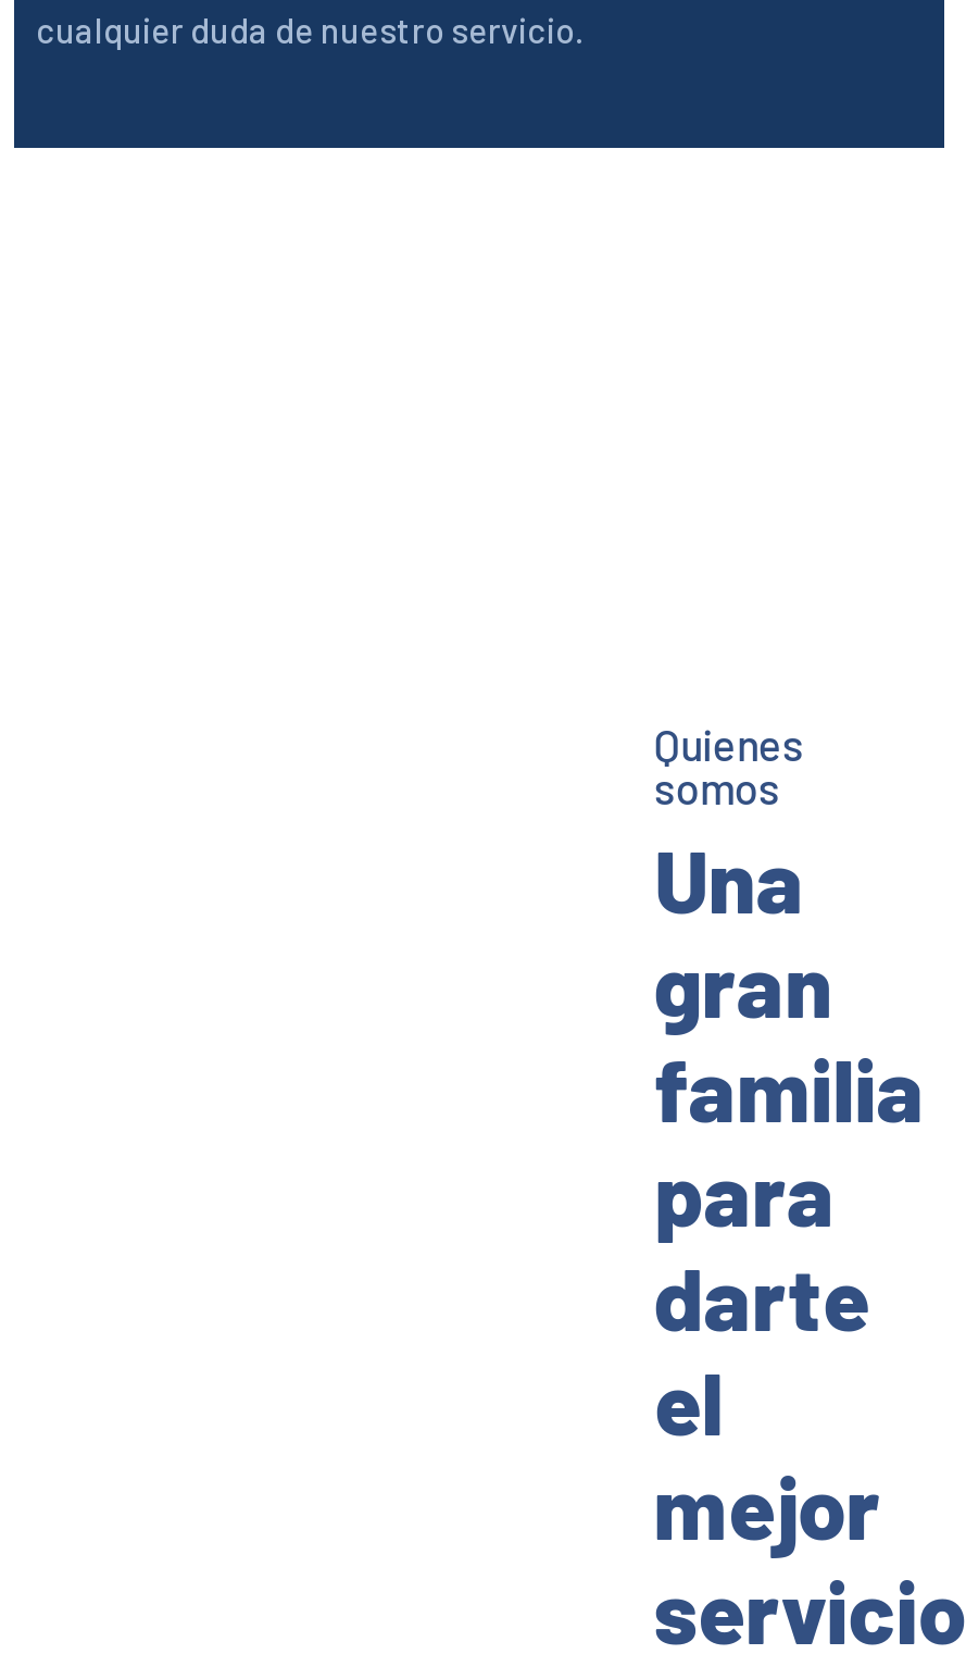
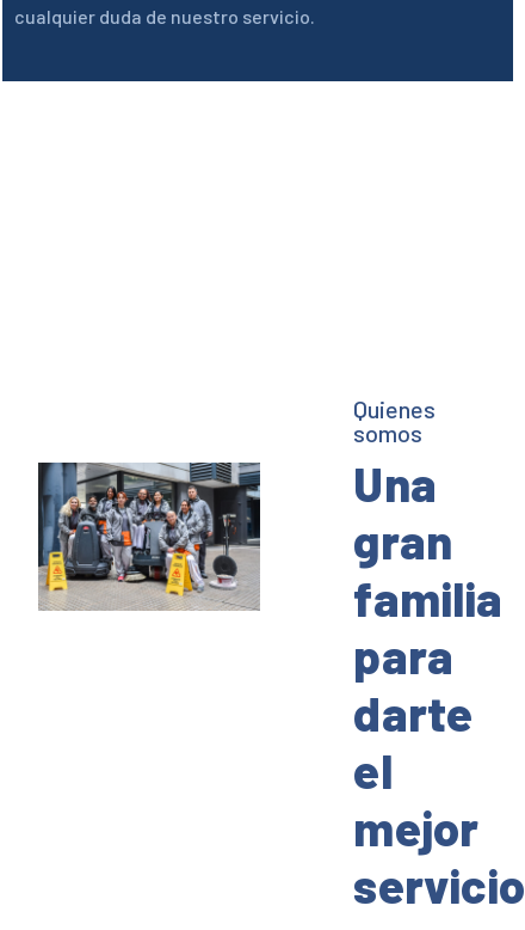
none -> [37,461,261,612] [image]

